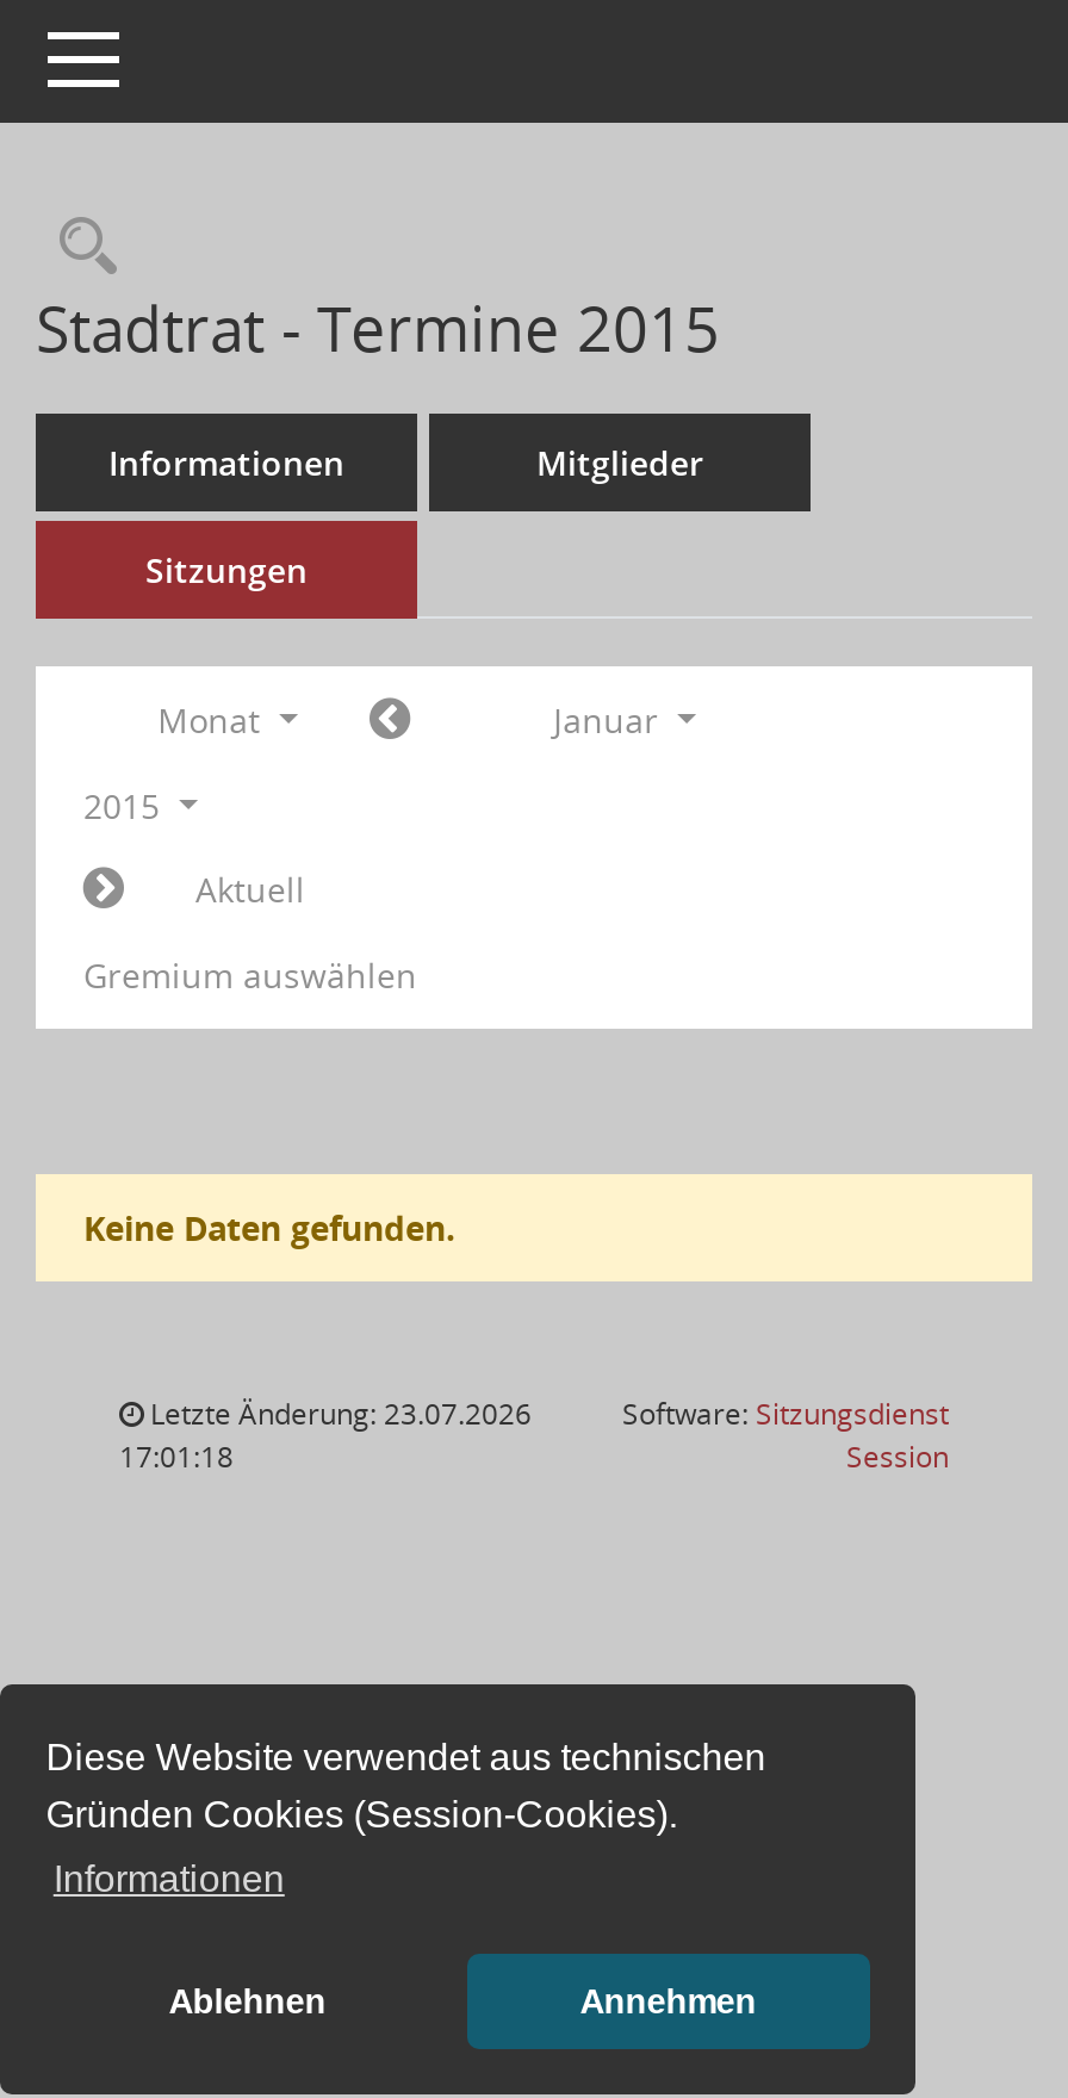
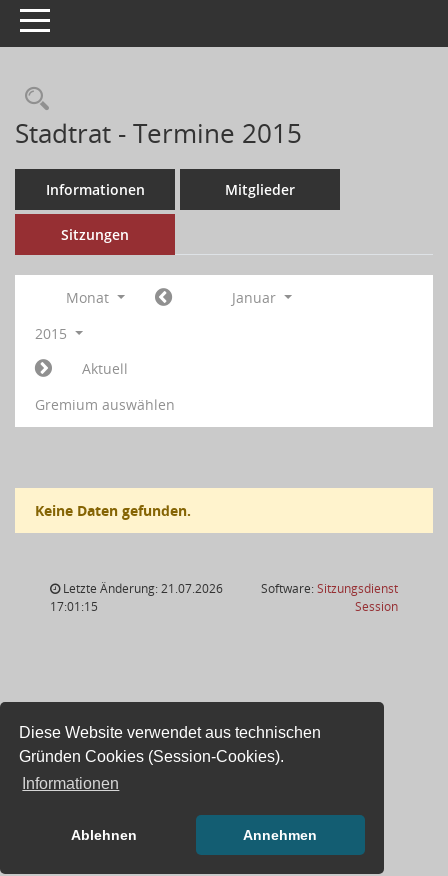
[143,1394,532,1434] Letzte Änderung: 23.07.2026 -> [60,580,223,597] Letzte Änderung: 21.07.2026
[119,1436,234,1477] 17:01:18 -> [50,598,98,615] 17:01:15

